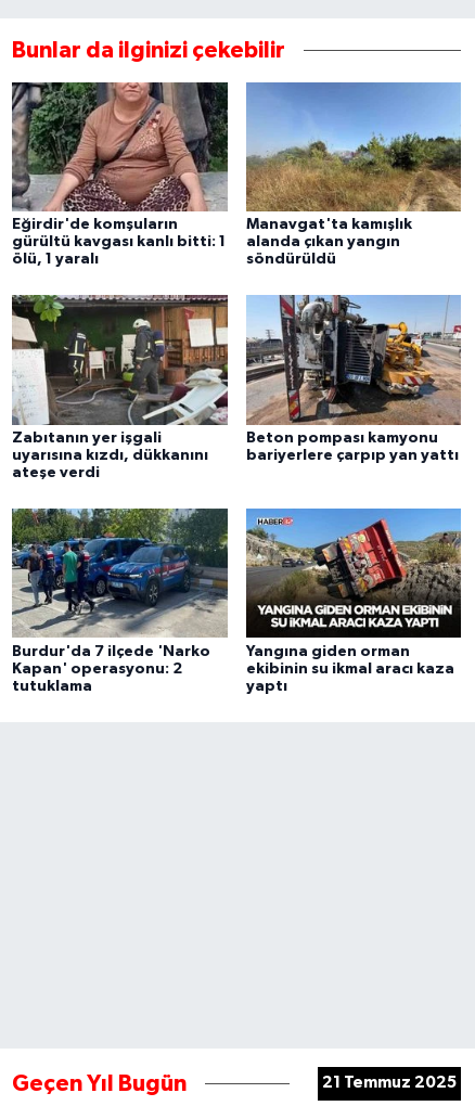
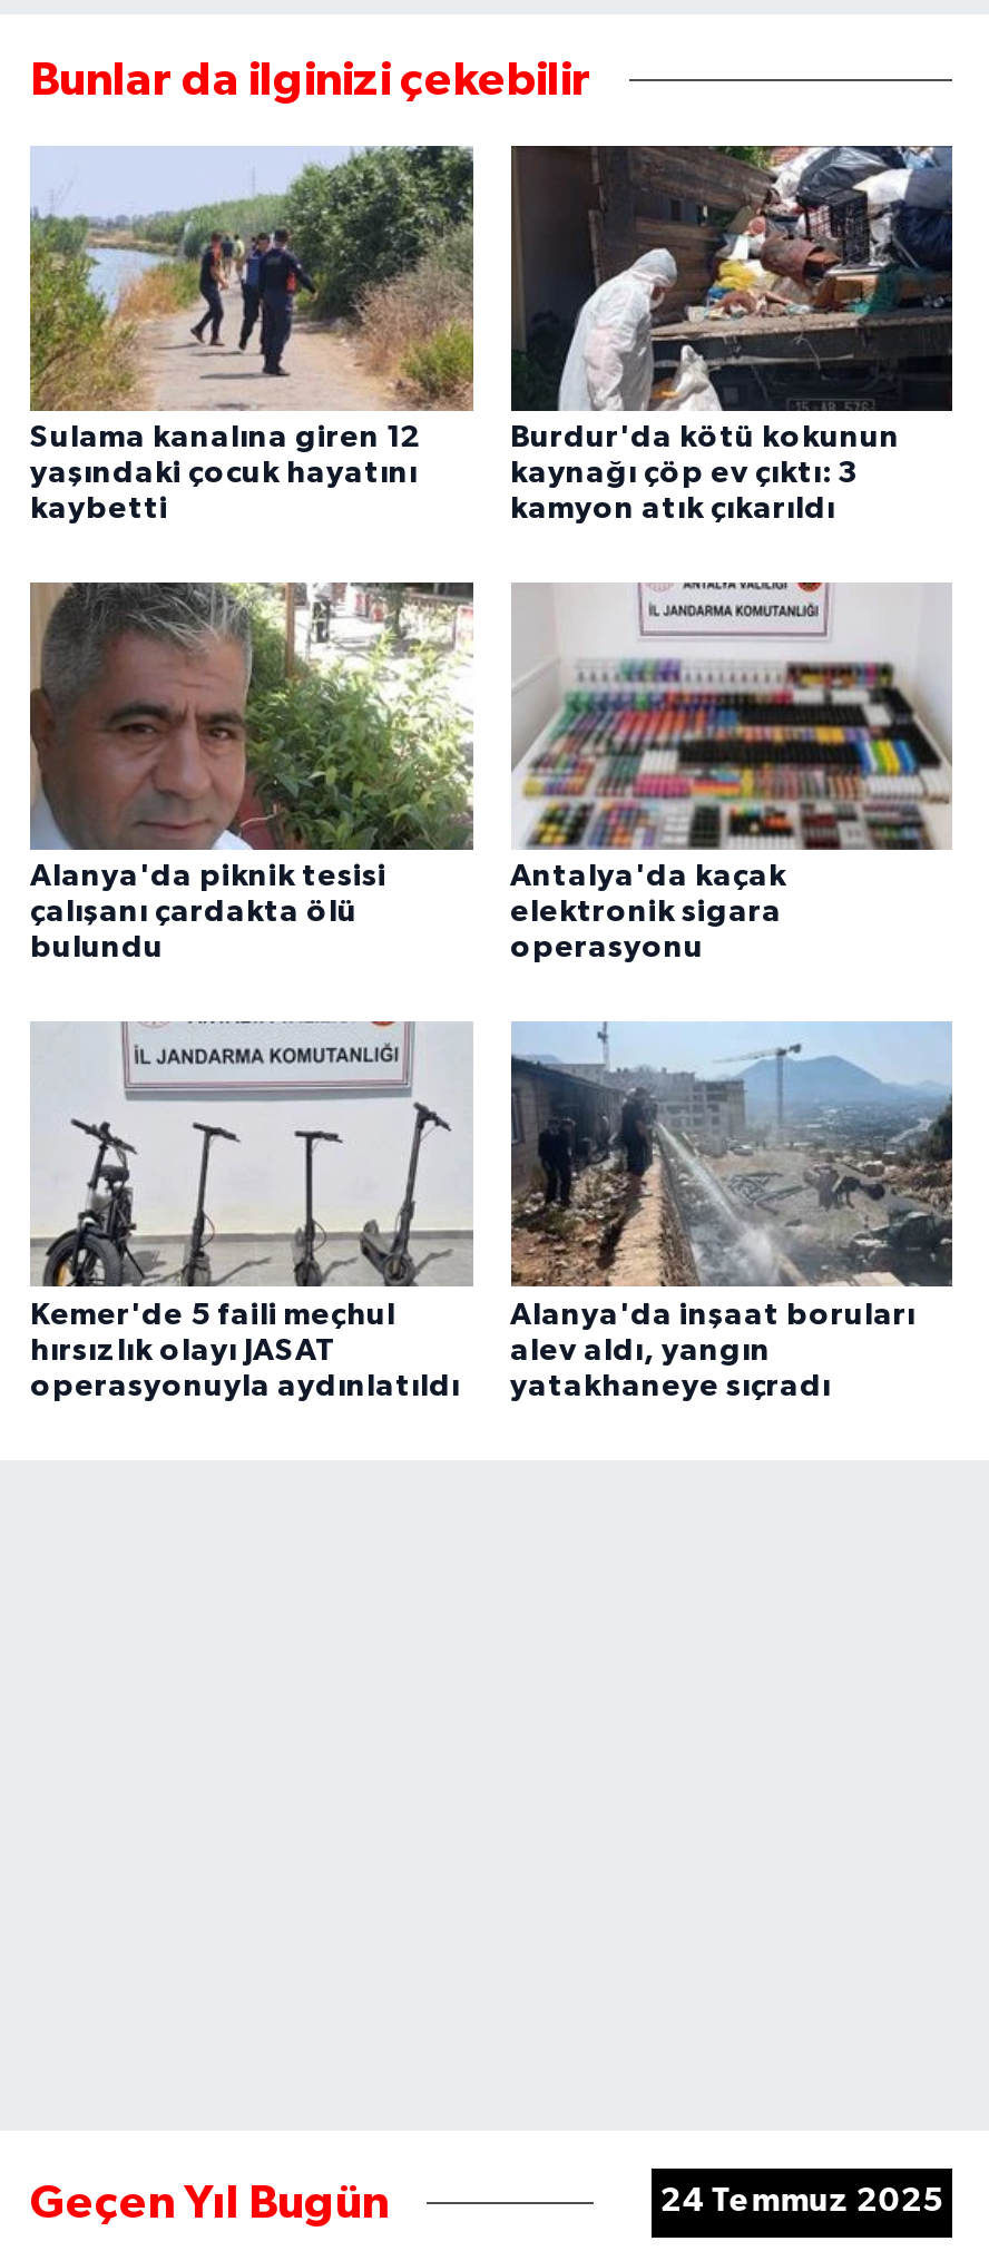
[11,81,229,267] [image] | Eğirdir'de komşuların | gürültü kavgası kanlı bitti: 1 | ölü, 1 yaralı -> [30,146,476,524] [image] | Sulama kanalına giren 12 | yaşındaki çocuk hayatını | kaybetti
[245,81,462,267] [image] | Manavgat'ta kamışlık | alanda çıkan yangın | söndürüldü -> [509,144,954,524] [image] | Burdur'da kötü kokunun | kaynağı çöp ev çıktı: 3 | kamyon atık çıkarıldı
[12,295,229,480] [image] | Zabıtanın yer işgali | uyarısına kızdı, dükkanını | ateşe verdi -> [28,583,473,963] [image] | Alanya'da piknik tesisi | çalışanı çardakta ölü | bulundu
[246,295,461,463] [image] | Beton pompası kamyonu | bariyerlere çarpıp yan yattı -> [510,580,950,963] [image] | Antalya'da kaçak | elektronik sigara | operasyonu
[11,507,229,694] [image] | Burdur'da 7 ilçede 'Narko | Kapan' operasyonu: 2 | tutuklama -> [30,1019,473,1401] [image] | Kemer'de 5 faili meçhul | hırsızlık olayı JASAT | operasyonuyla aydınlatıldı
[245,509,462,694] [image] | Yangına giden orman | ekibinin su ikmal aracı kaza | yaptı -> [509,1024,954,1401] [image] | Alanya'da inşaat boruları | alev aldı, yangın | yatakhaneye sıçradı
[322,1075,456,1091] 21 Temmuz 2025 -> [660,2185,943,2218] 24 Temmuz 2025

